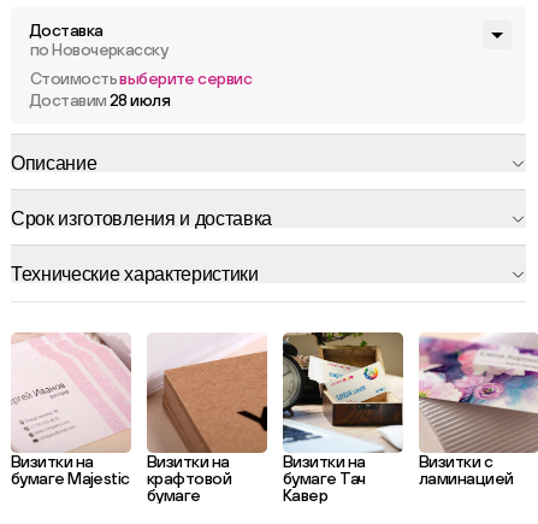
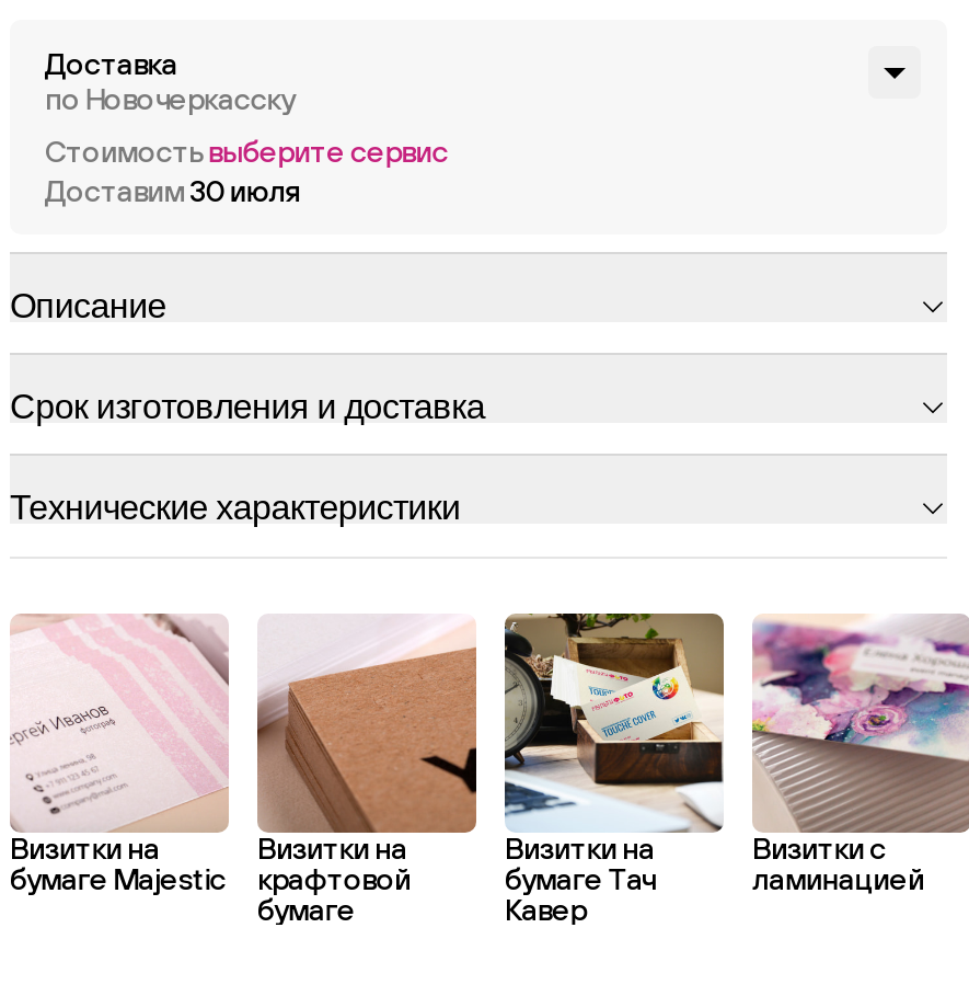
[30,90,170,110] Доставим 28 июля -> [45,173,301,208] Доставим 30 июля

